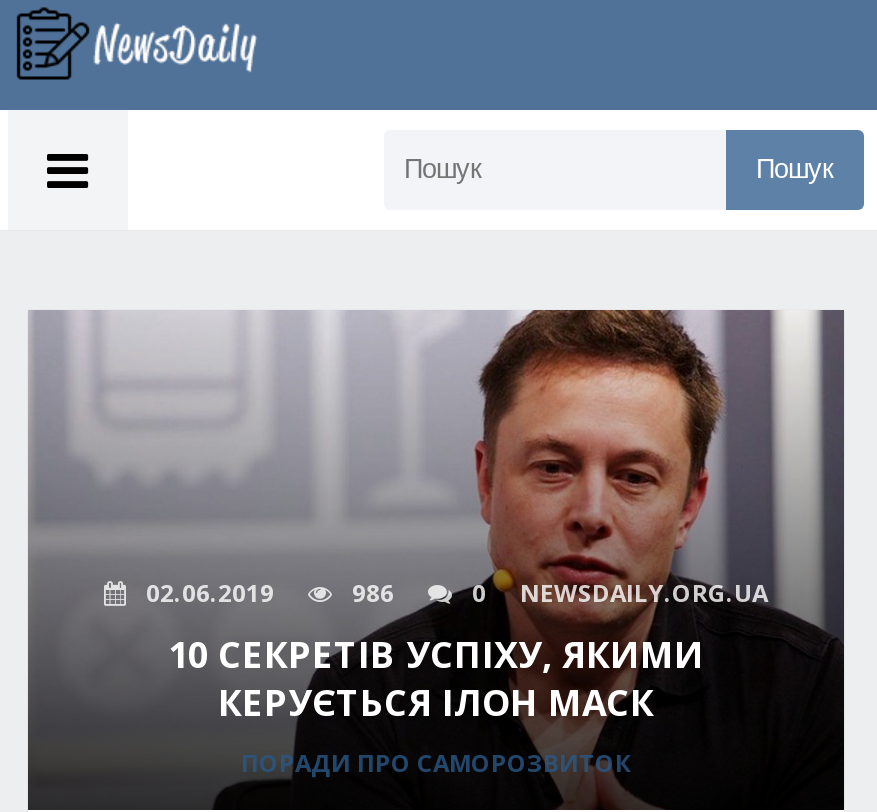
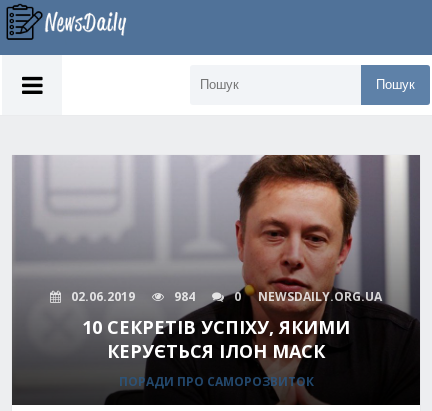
[352,576,394,610] 986 -> [174,288,195,305] 984

